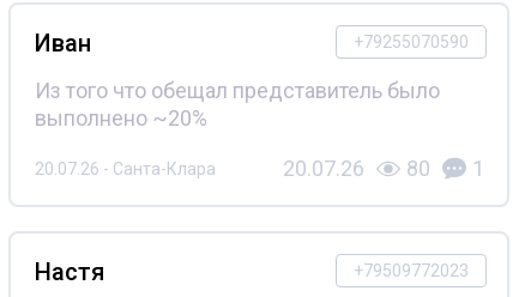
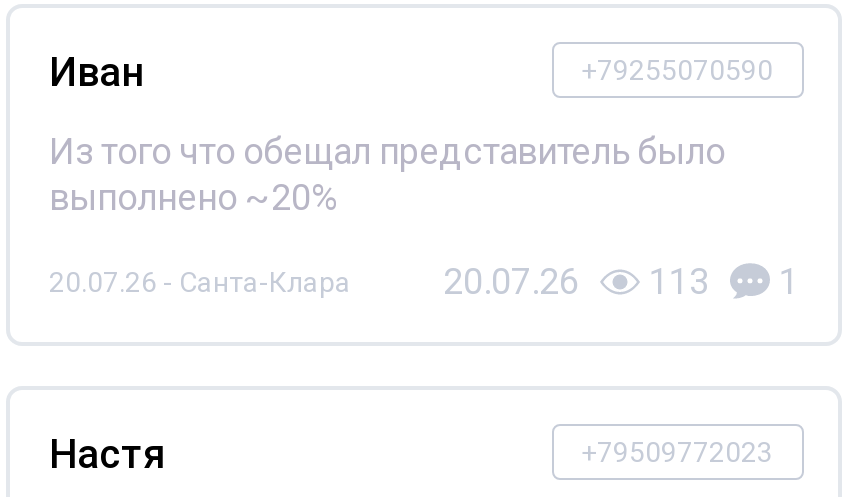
[282,156,484,181] 20.07.26 80 1 -> [443,261,799,303] 20.07.26 113 1

